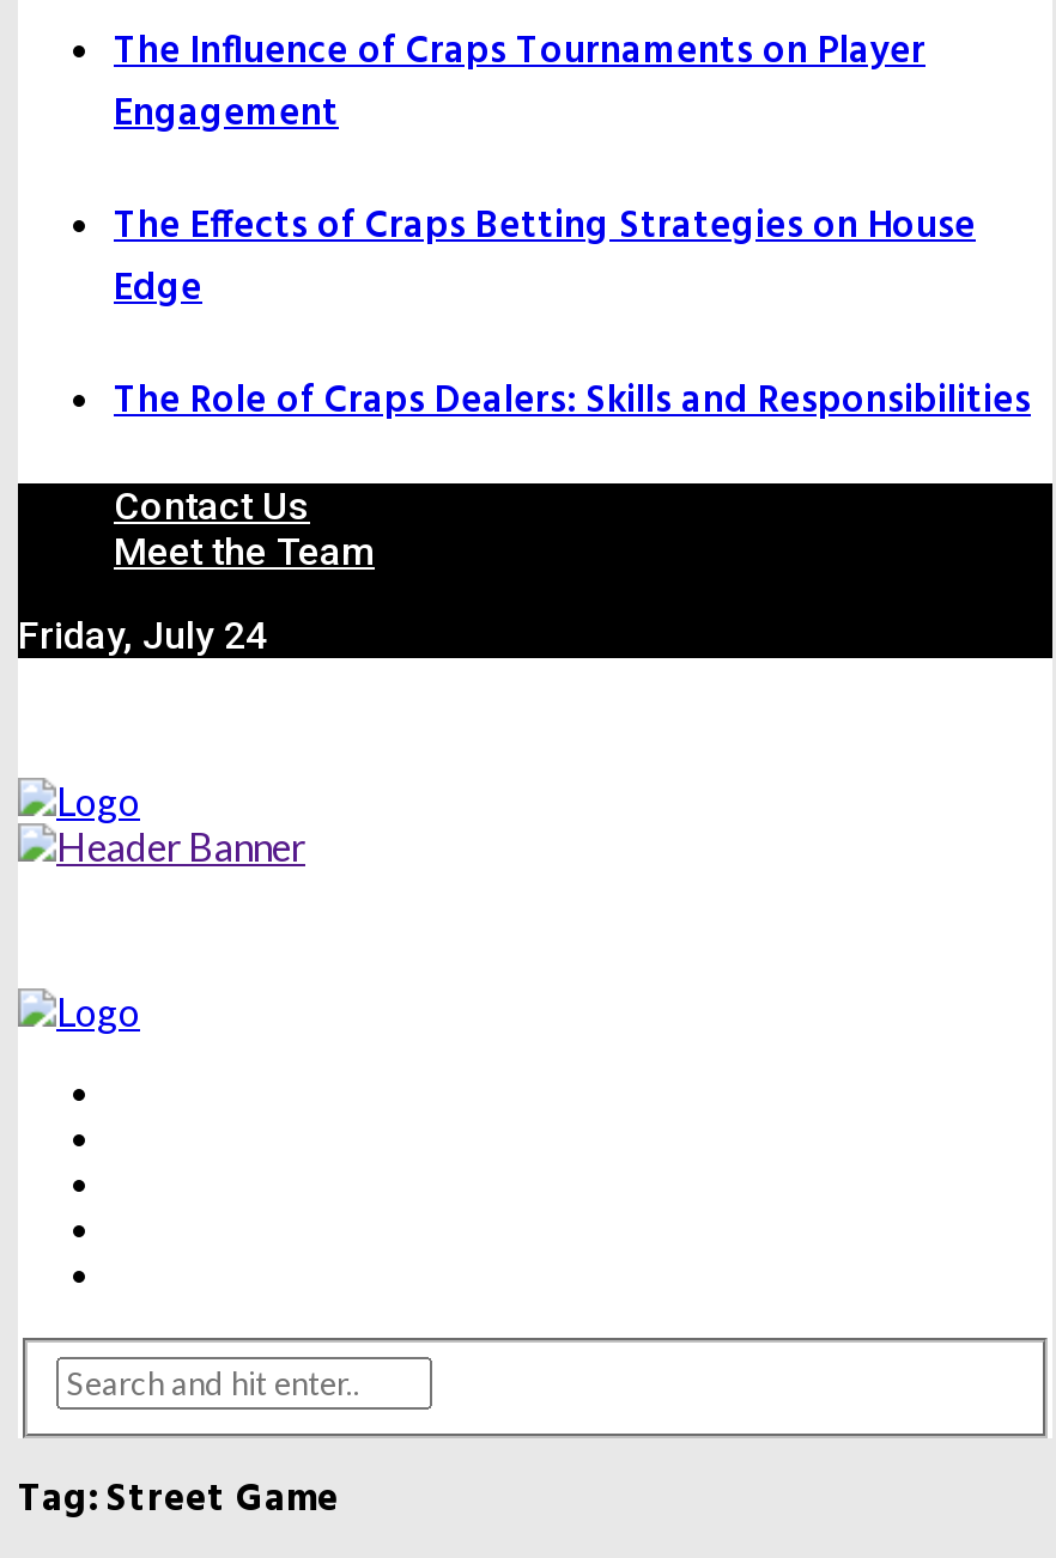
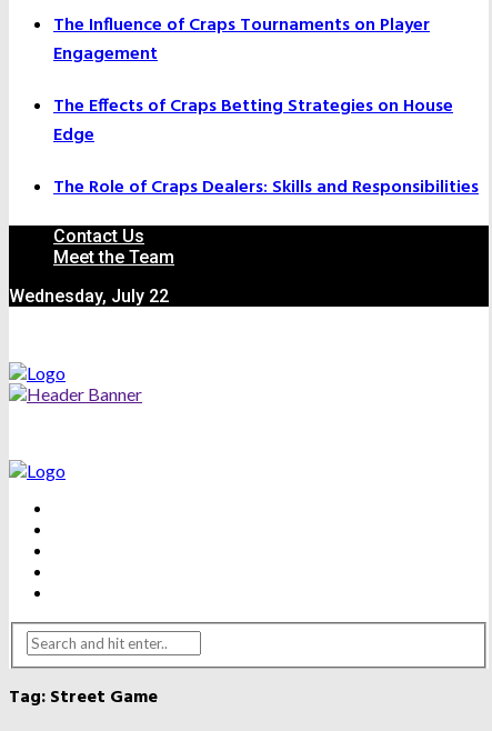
[18,614,267,659] Friday, July 24 -> [9,286,169,307] Wednesday, July 22

